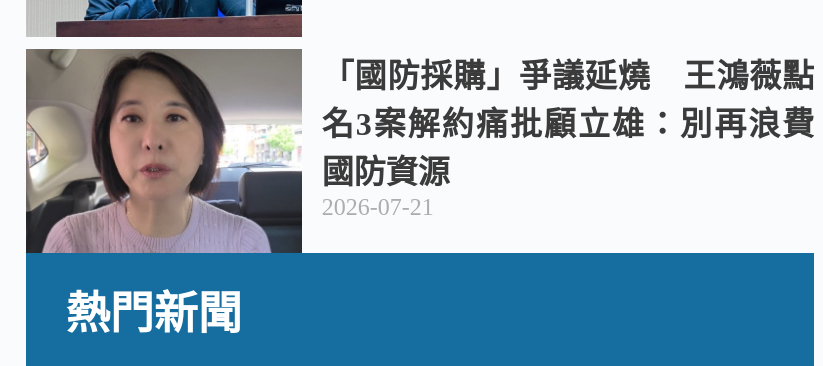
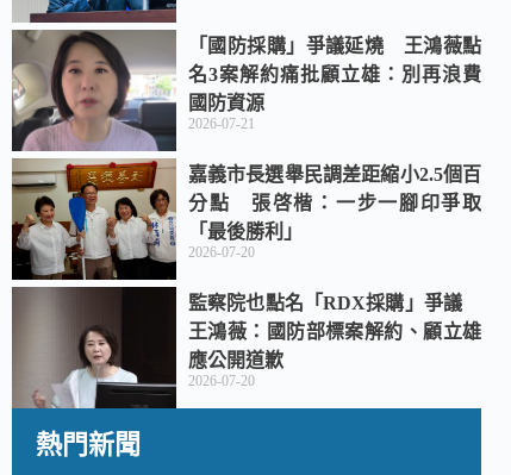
none -> [11,150,481,410] [image] | 嘉義市長選舉民調差距縮小2.5個百 | 分點 張啓楷：一步一腳印爭取 | 「最後勝利」 | 2026-07-20 | 監察院也點名「RDX採購」爭議 | 王鴻薇：國防部標案解約、顧立雄 | 應公開道歉 | 2026-07-20

